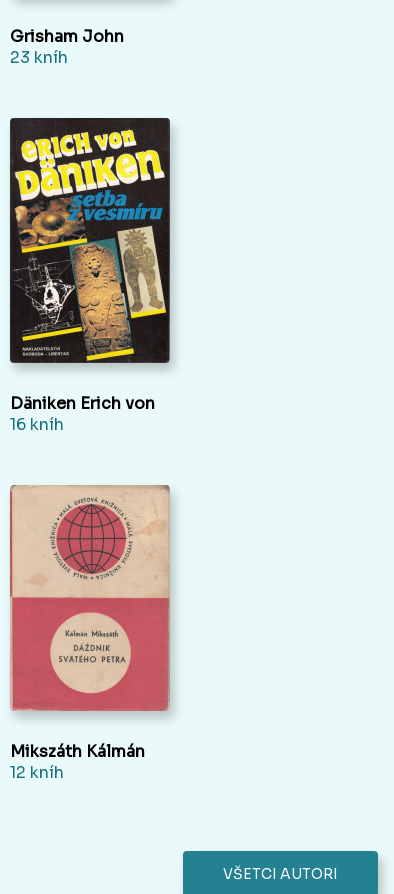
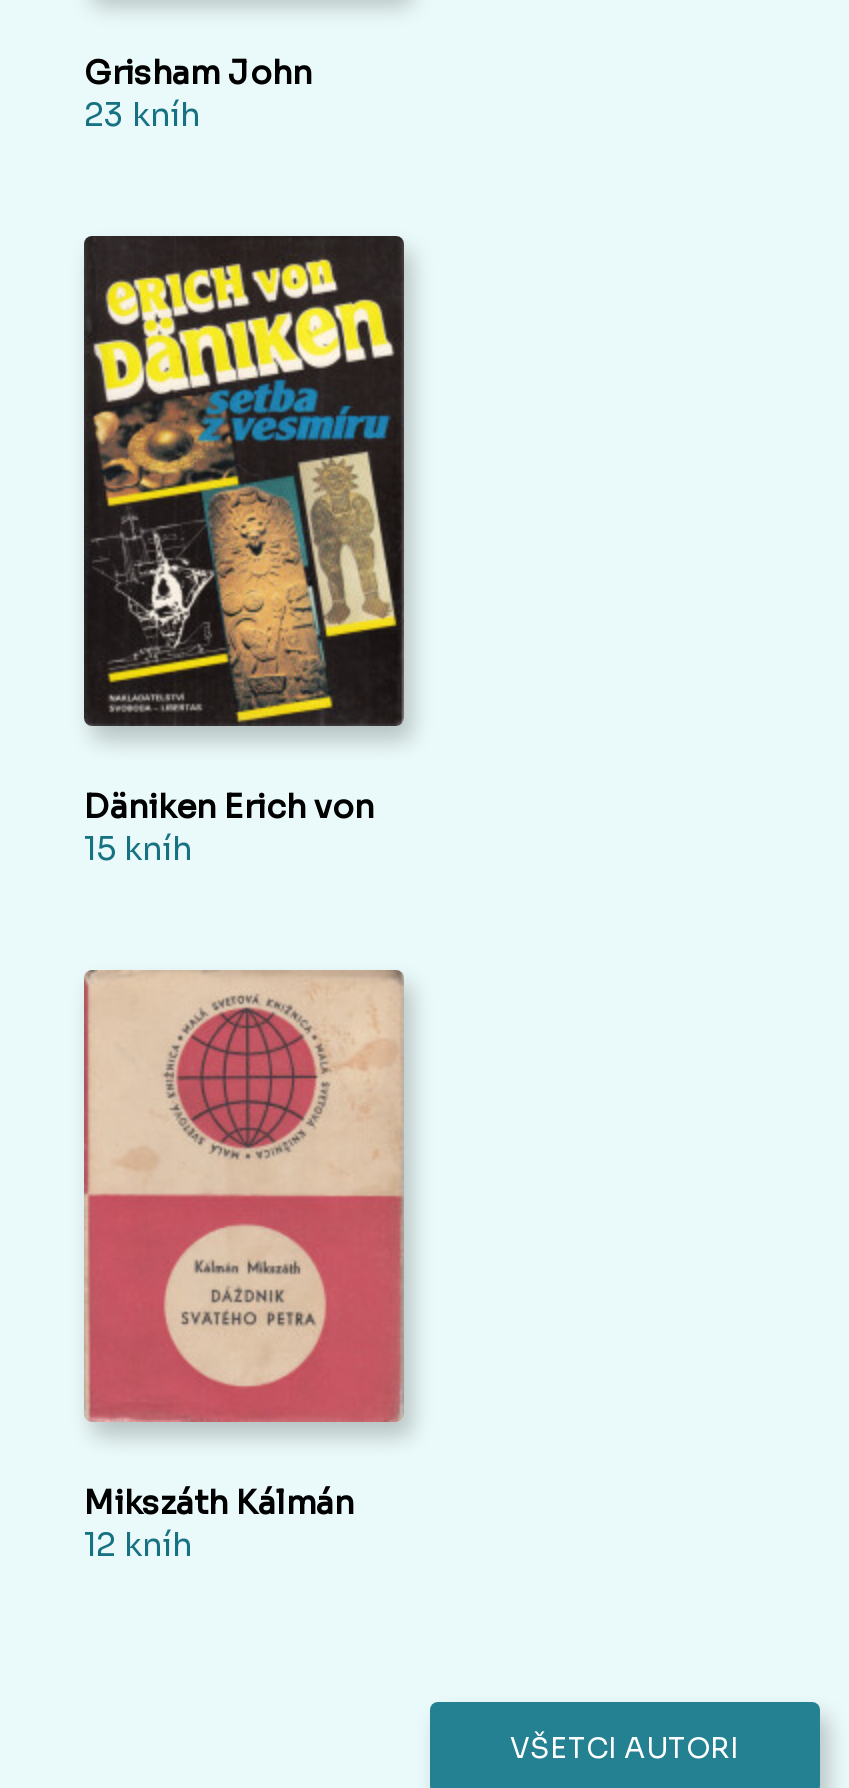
[10,414,64,435] 16 kníh -> [84,829,192,871] 15 kníh

